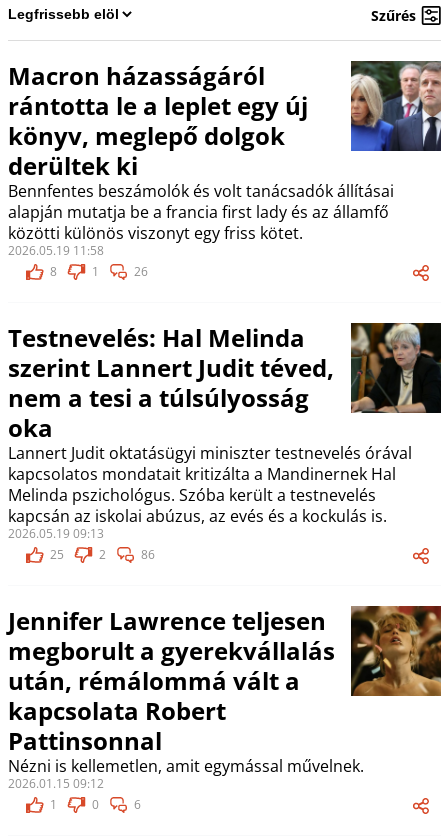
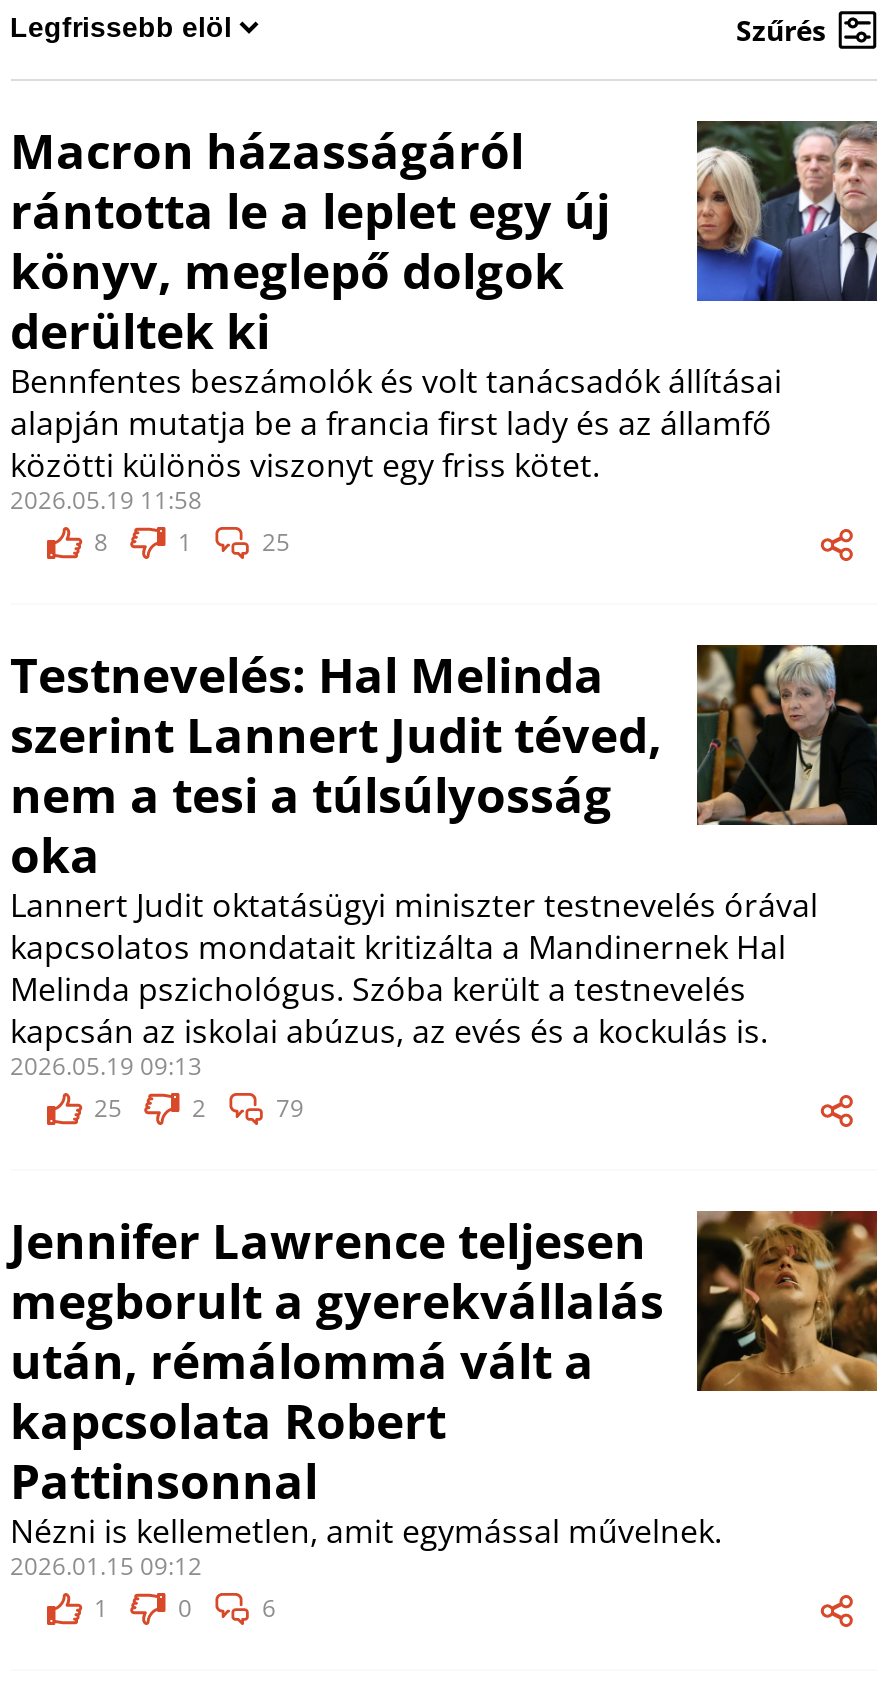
[133,263,147,280] 26 -> [262,525,290,559] 25
[140,546,154,563] 86 -> [276,1091,304,1125] 79

